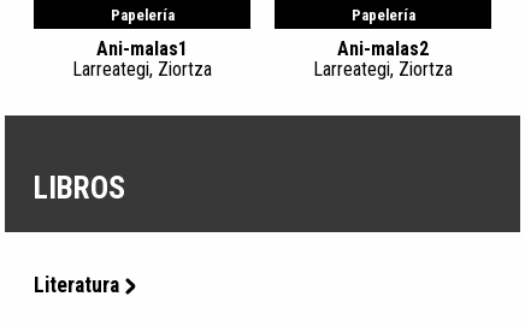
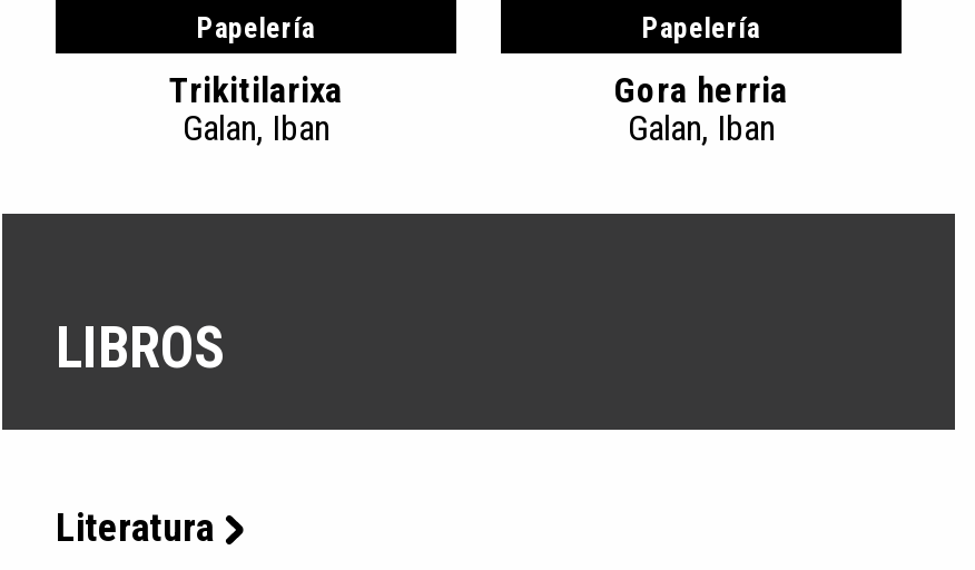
[72,37,212,80] Ani-malas1 | Larreategi, Ziortza -> [169,69,343,149] Trikitilarixa | Galan, Iban
[313,37,453,80] Ani-malas2 | Larreategi, Ziortza -> [614,69,788,149] Gora herria | Galan, Iban

